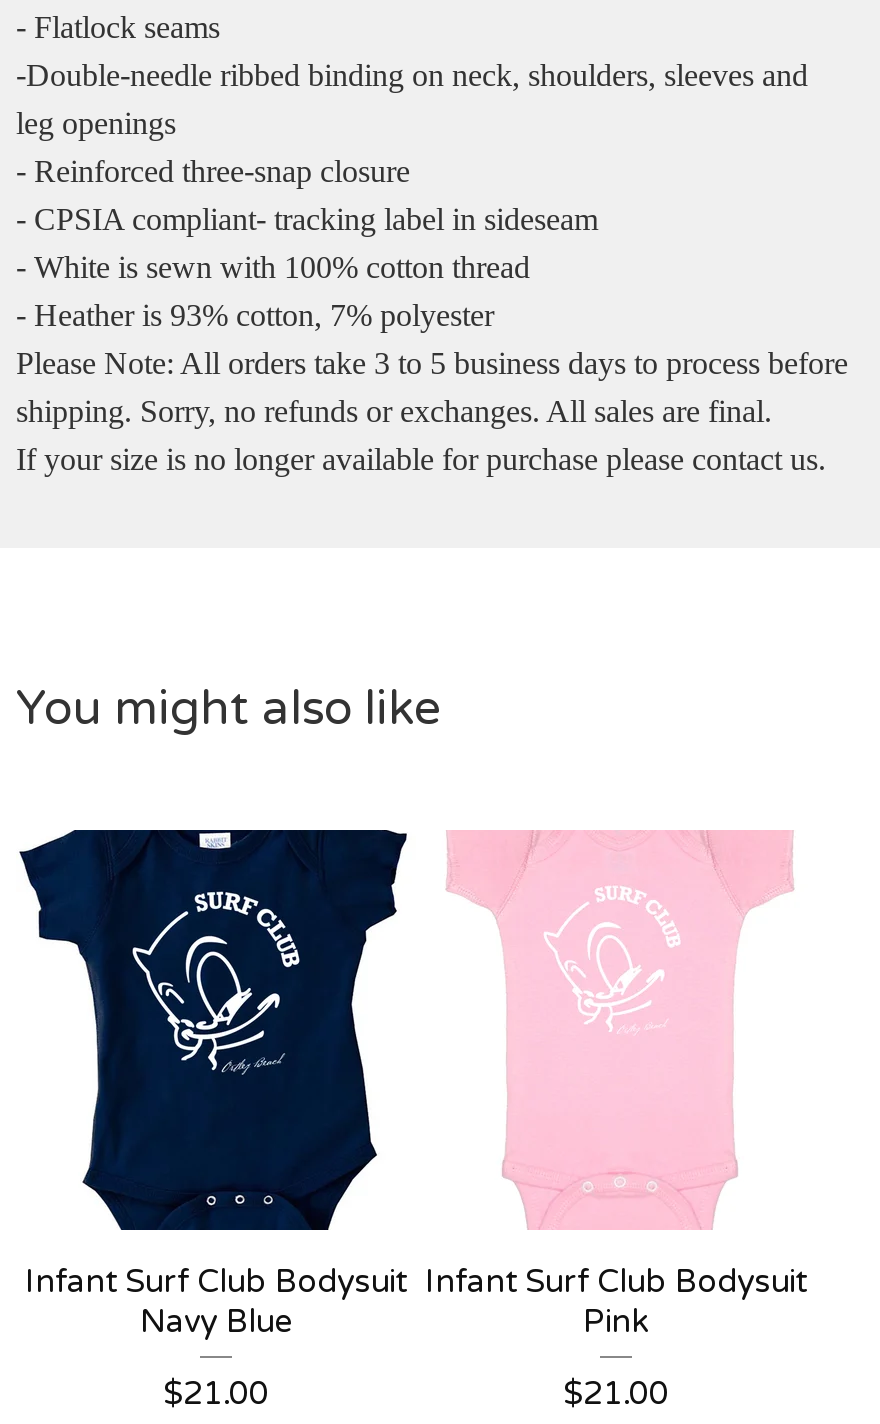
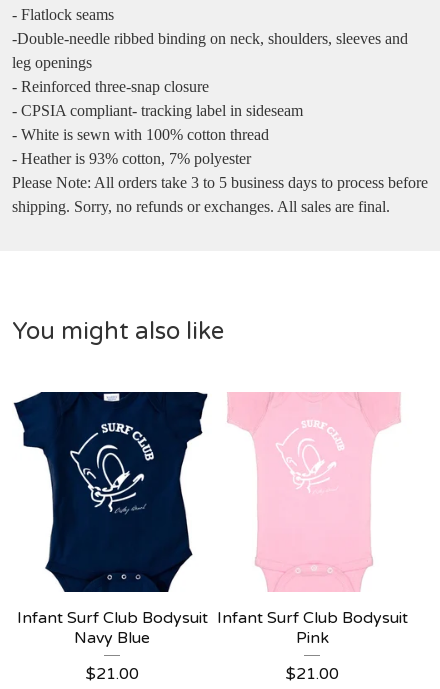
[16,441,826,475] If your size is no longer available for purchase please contact us. -> none

